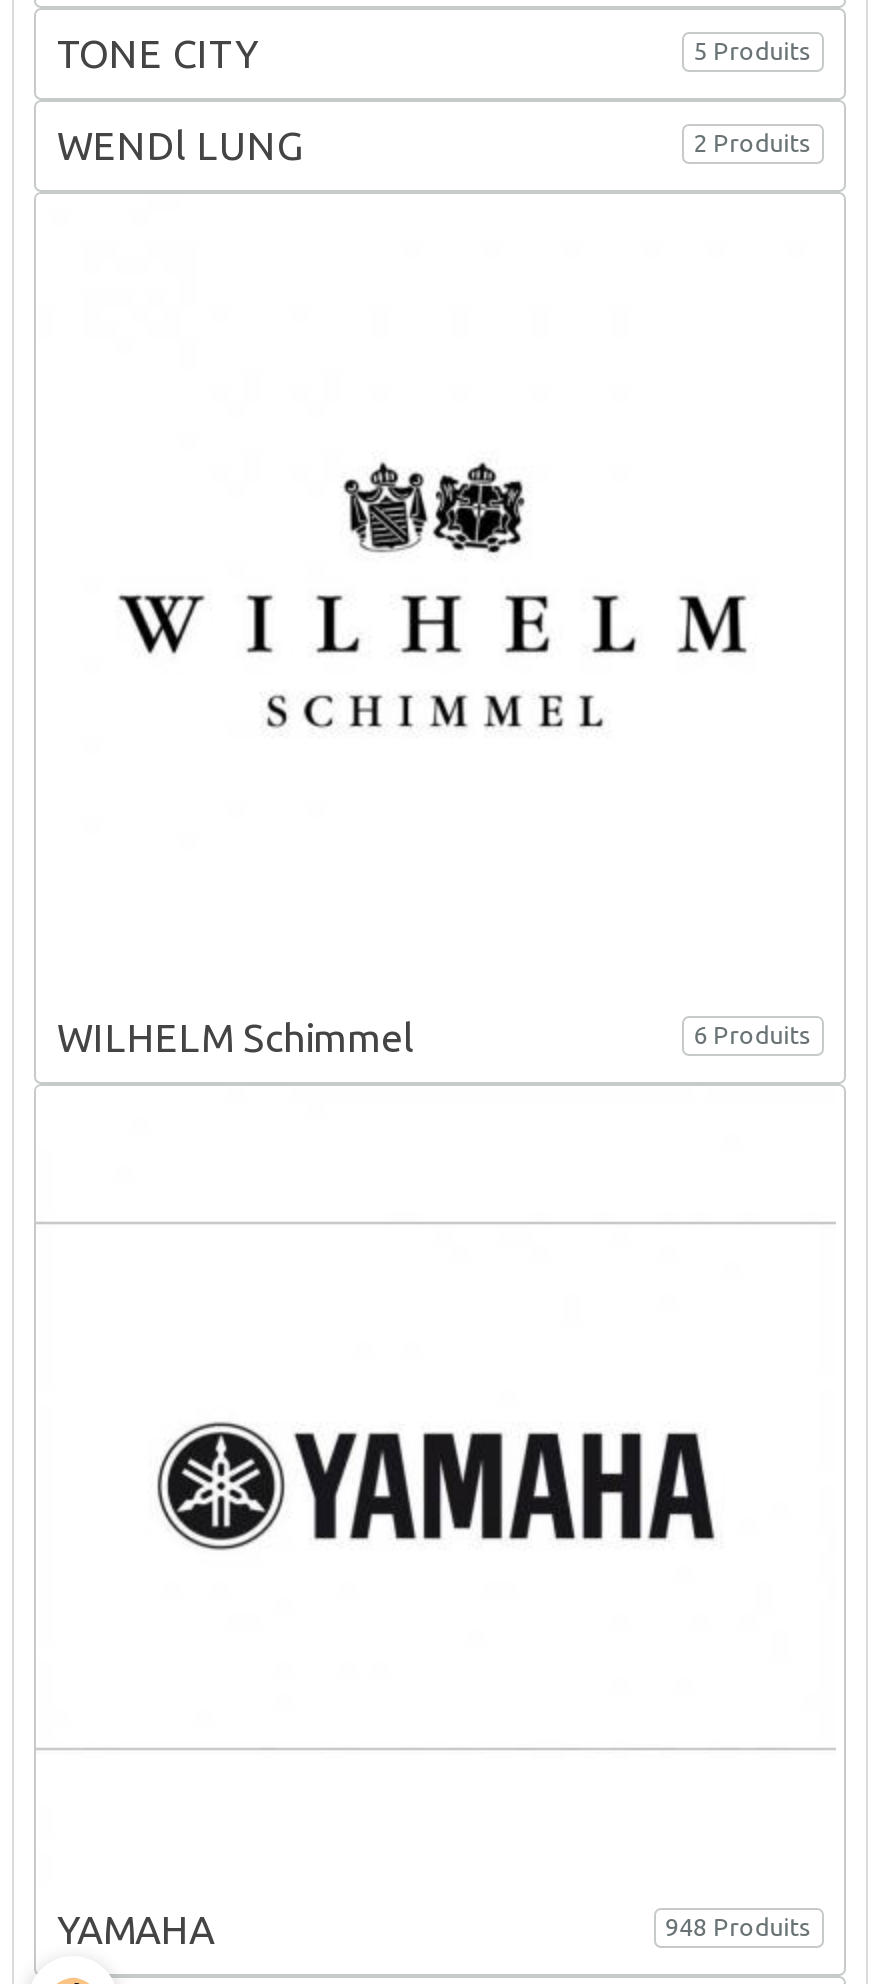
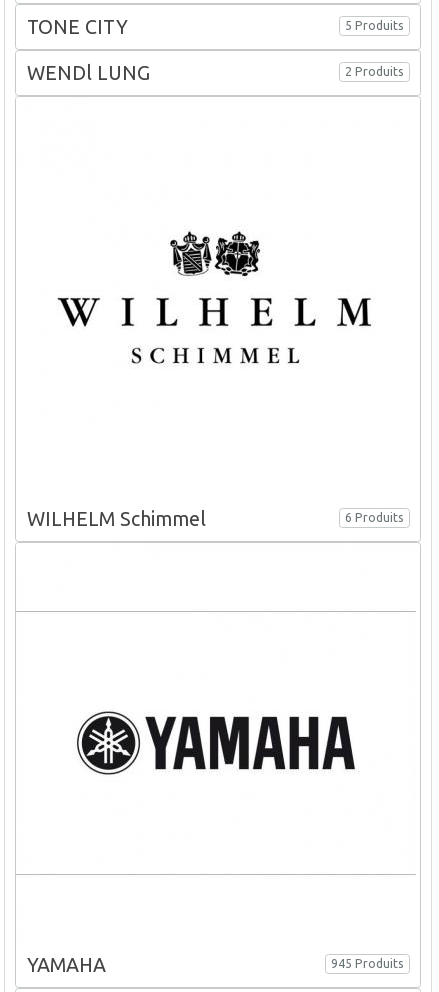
[665,1914,811,1940] 948 Produits -> [331,957,404,970] 945 Produits

